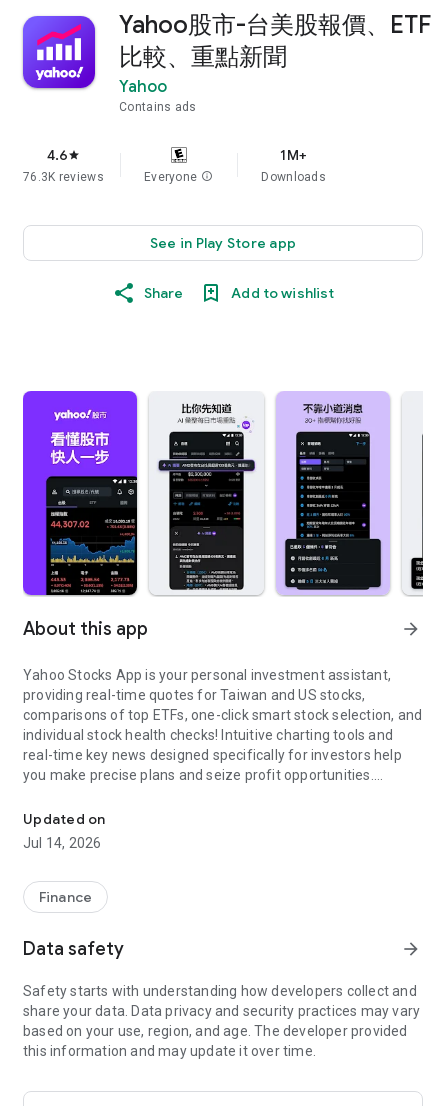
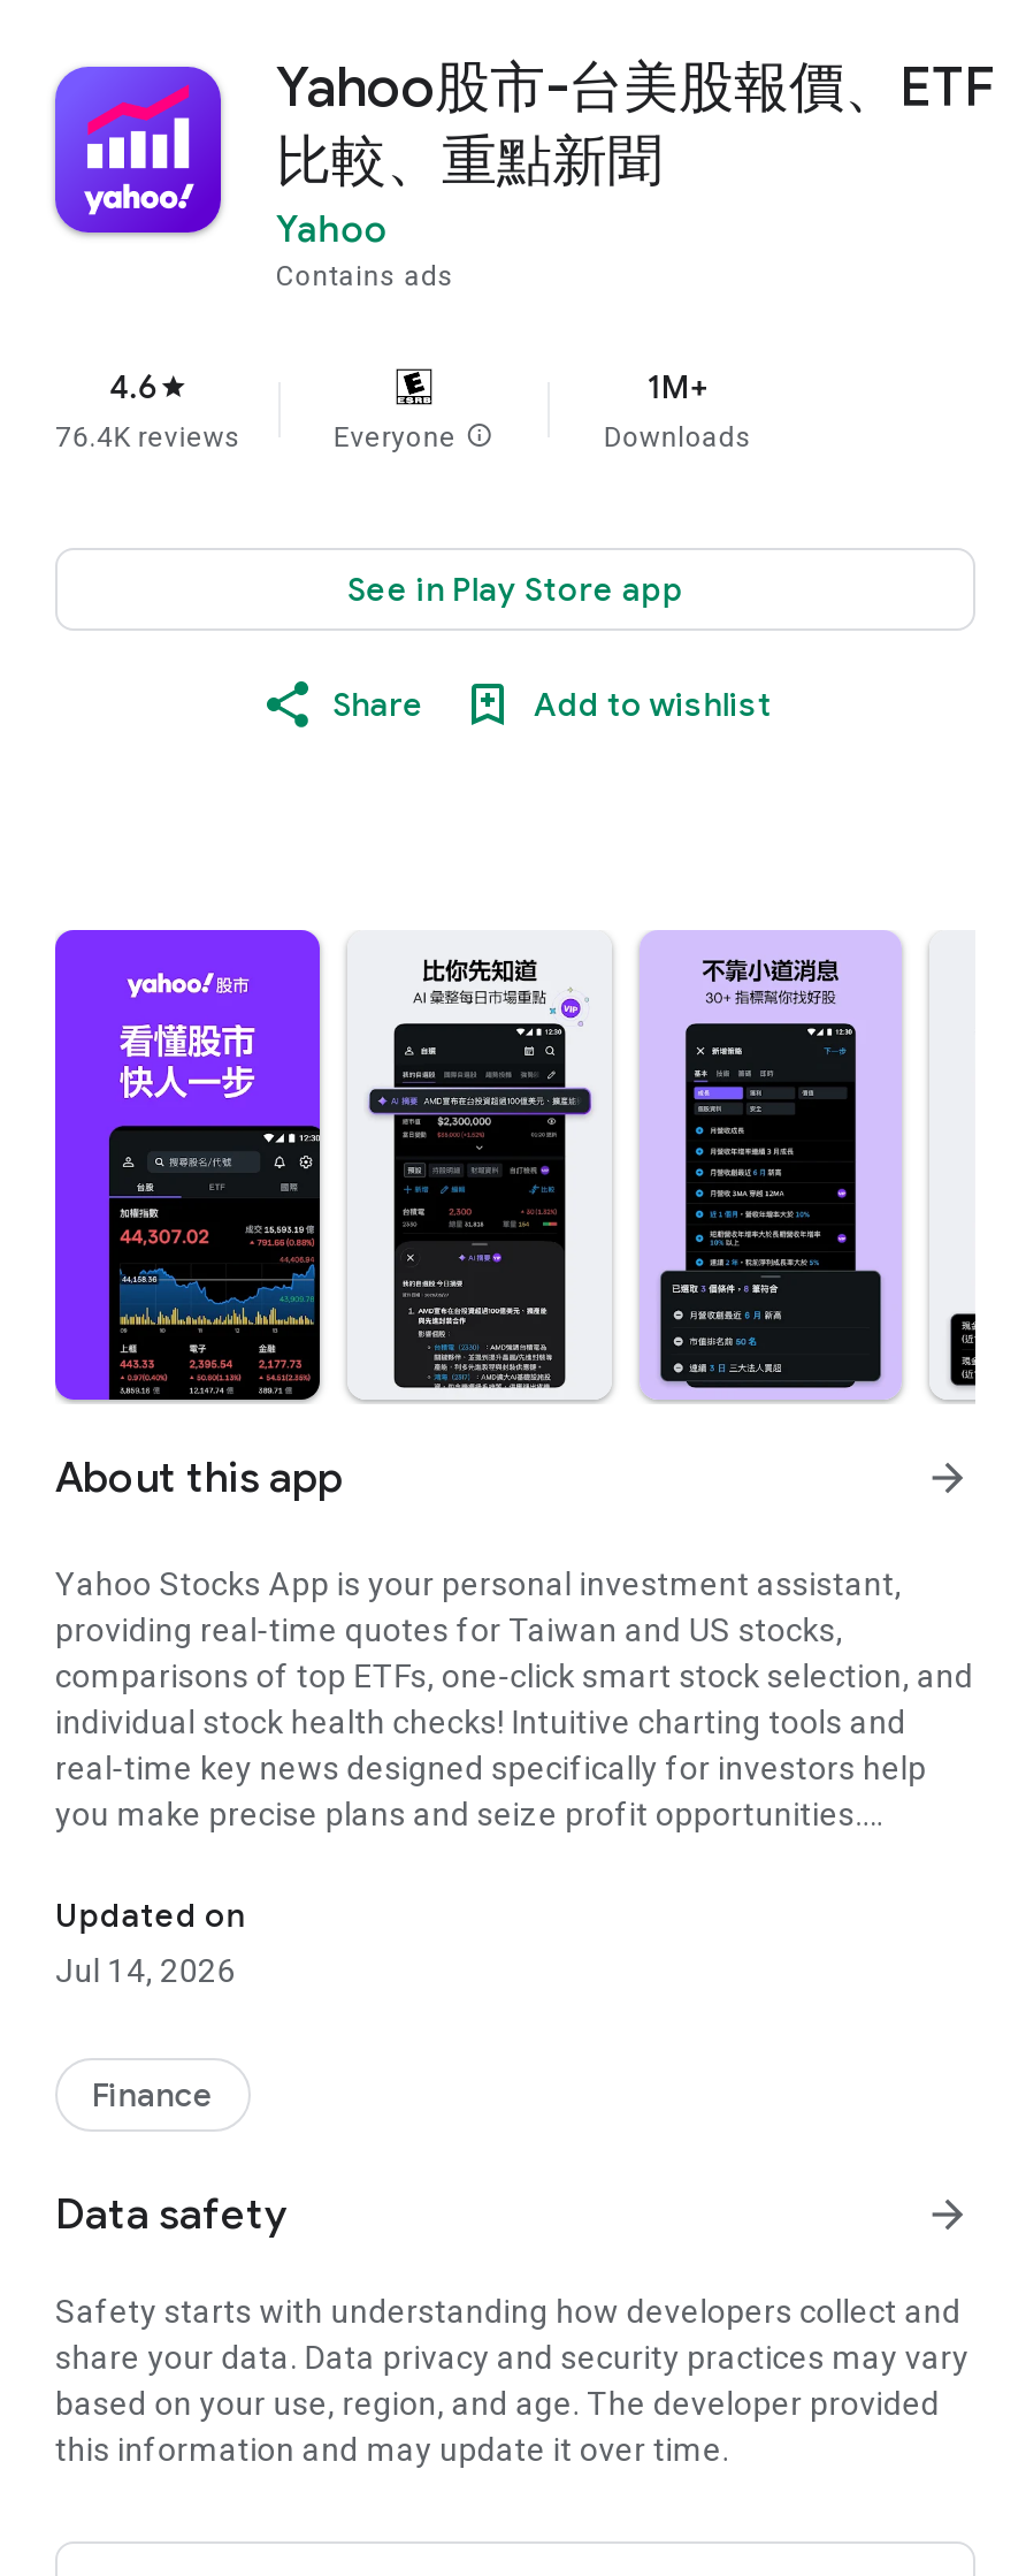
[23,170,104,184] 76.3K reviews -> [55,421,241,454] 76.4K reviews

